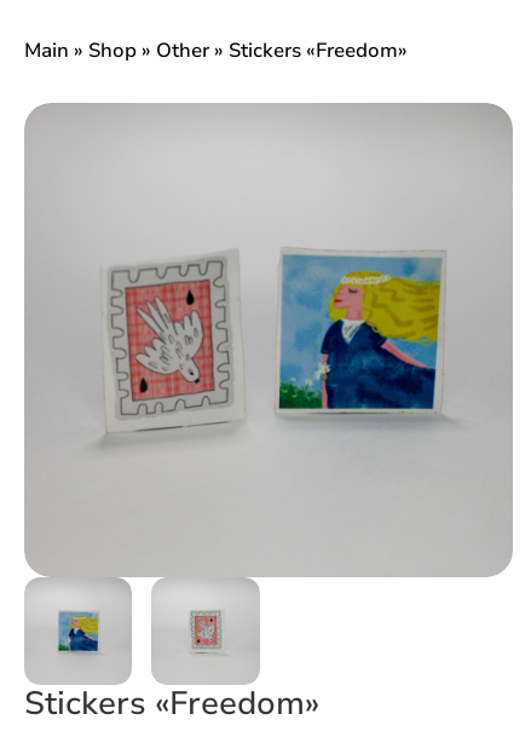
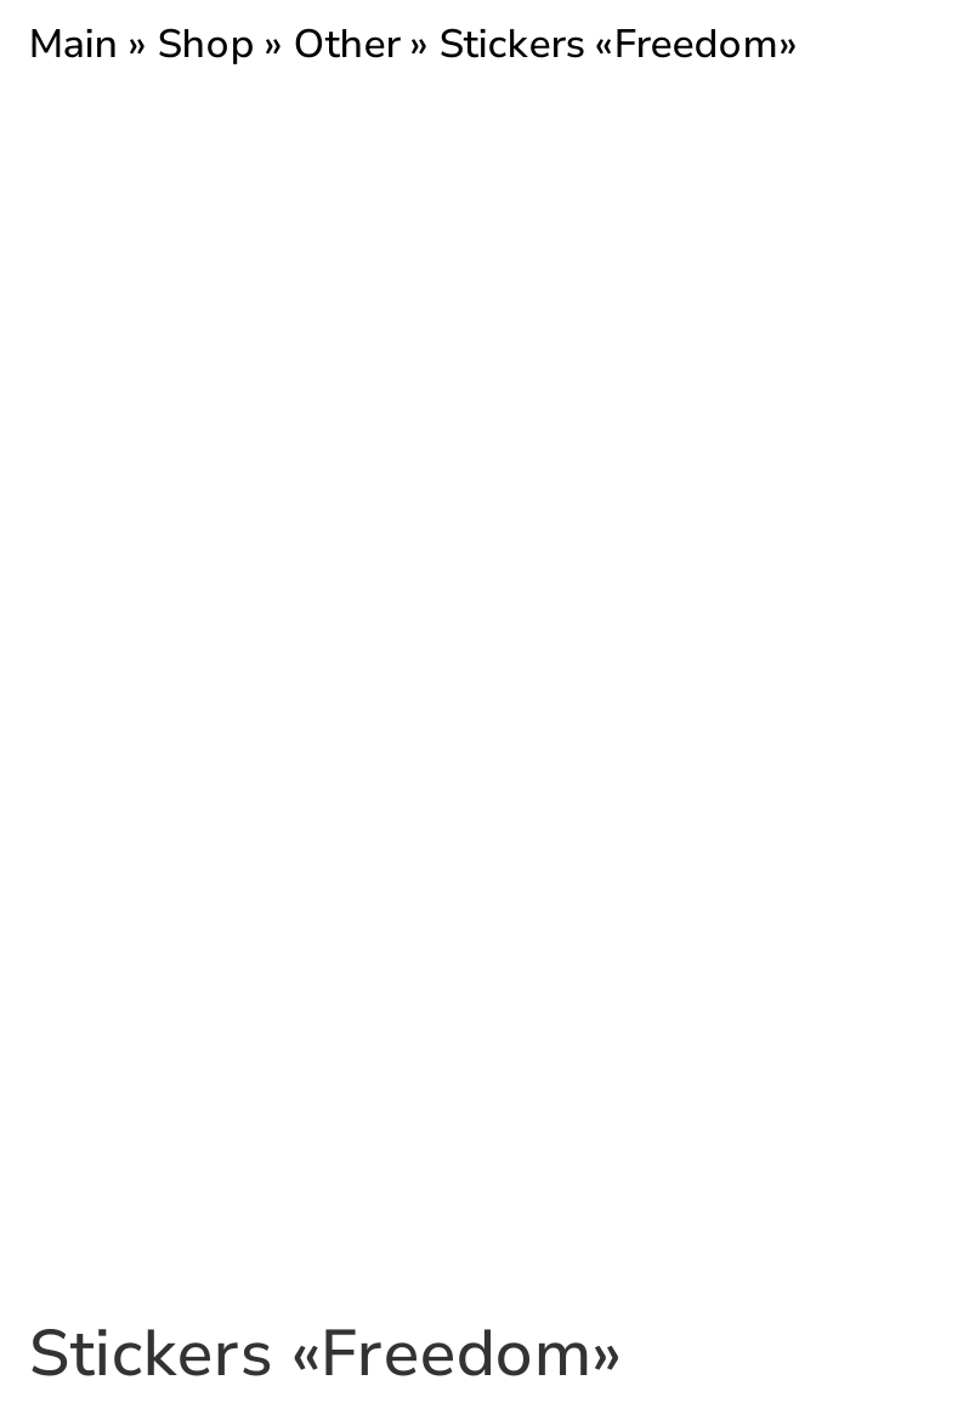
[24,103,513,679] [image] -> none

